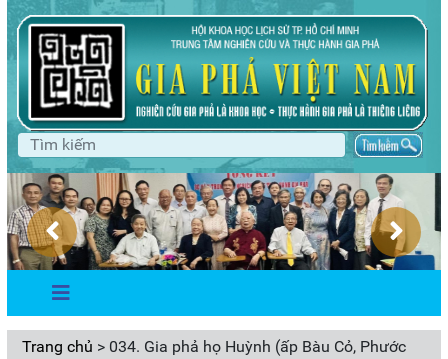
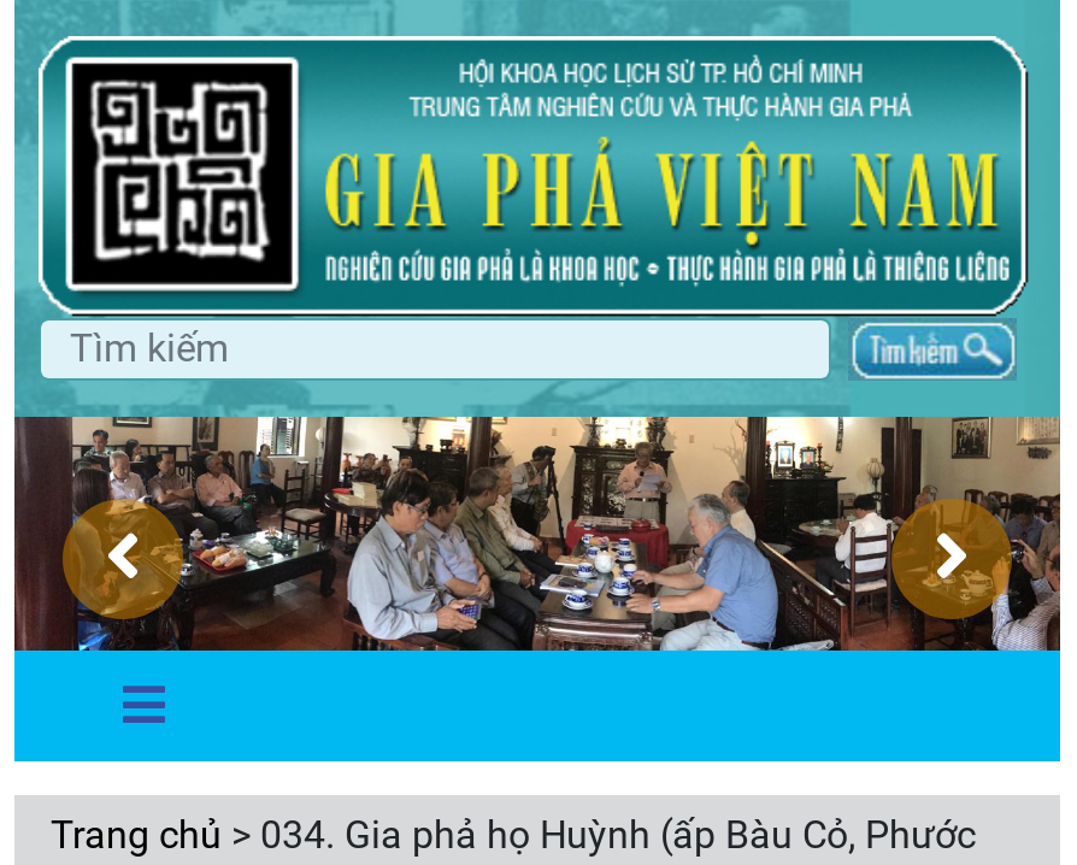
[7,172,442,271] [image] -> [14,414,1063,653] [image]

